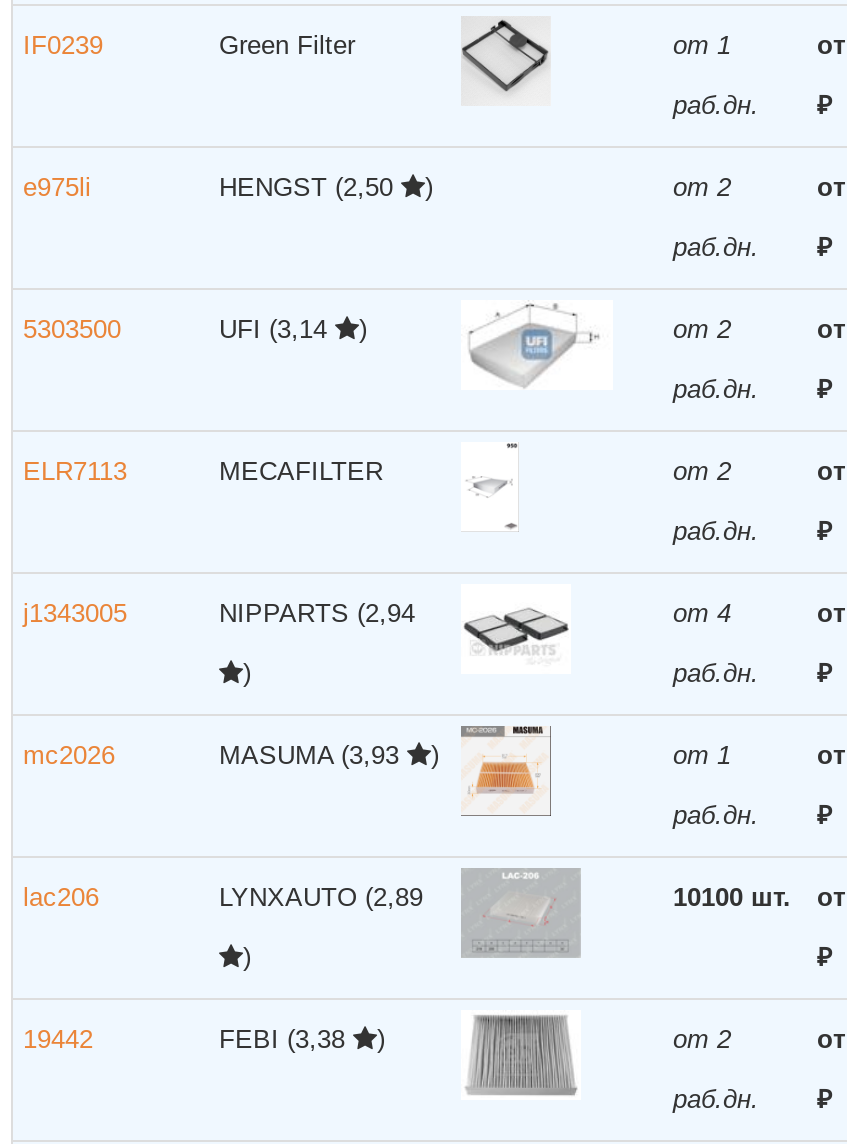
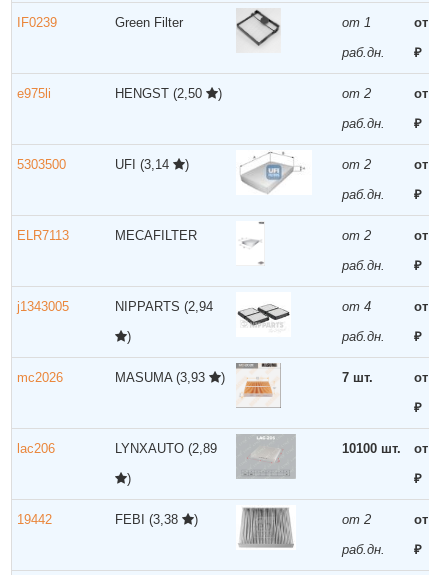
[673,740,759,830] от 1 | раб.дн. -> [342,370,373,385] 7 шт.

